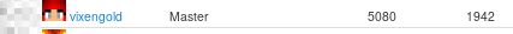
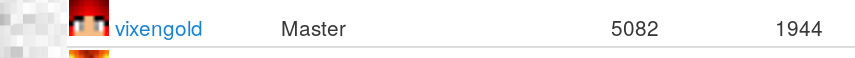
[368,7,396,25] 5080 -> [611,13,659,43] 5082
[466,7,495,25] 1942 -> [775,13,823,43] 1944

